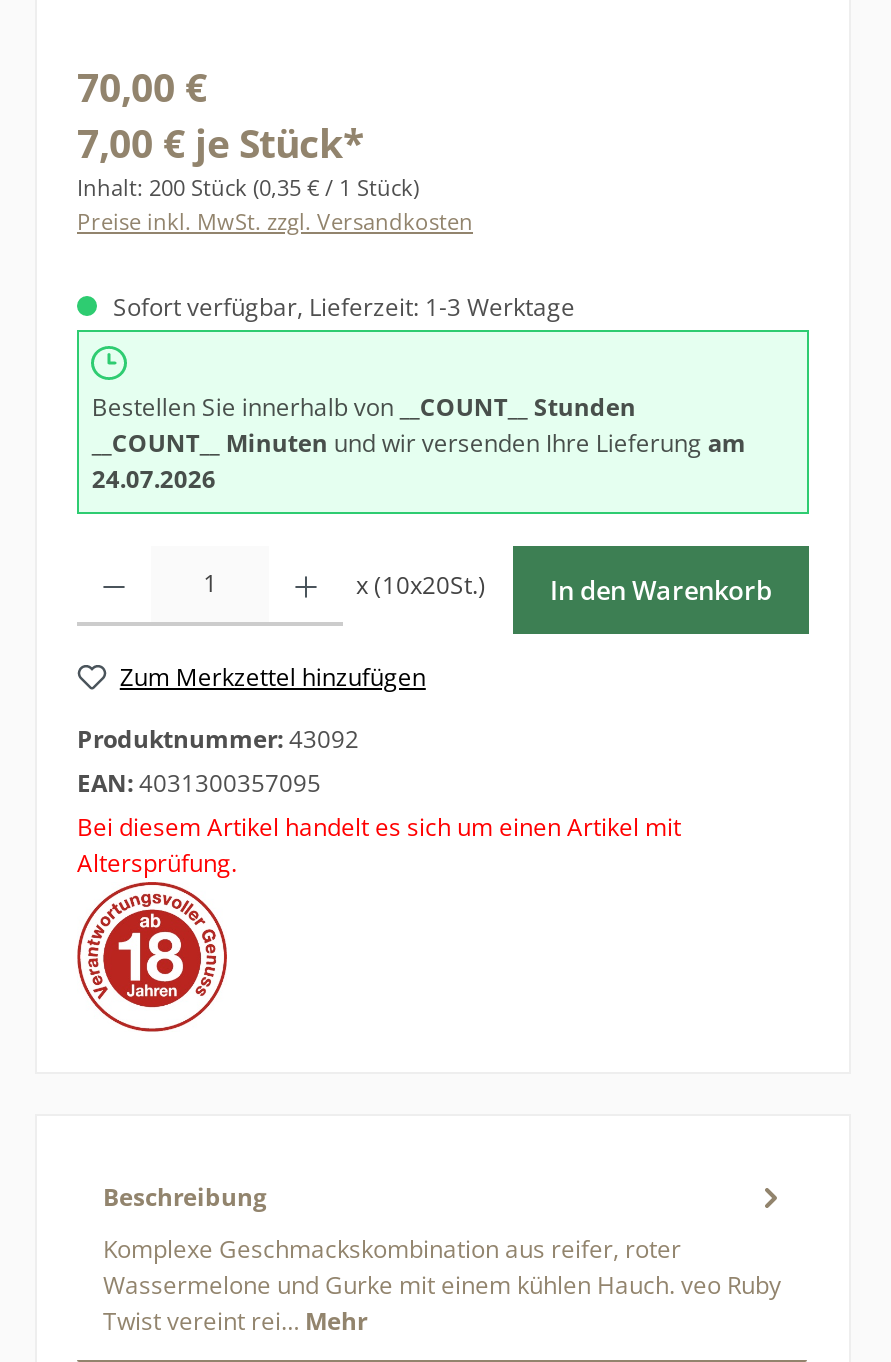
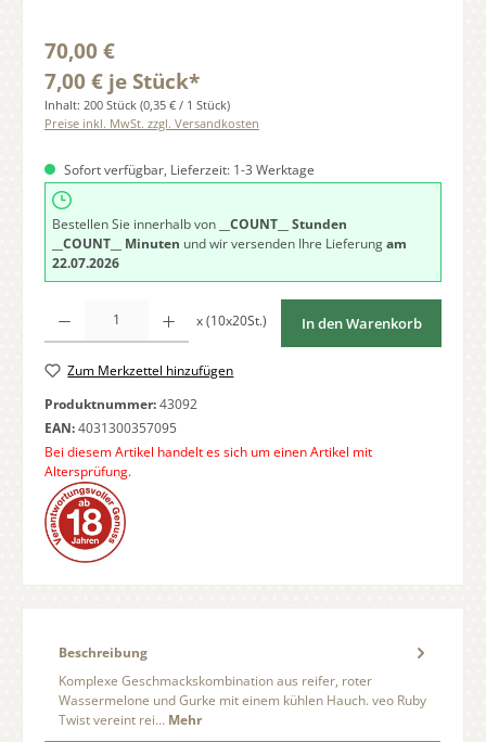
[92,463,216,497] 24.07.2026 -> [53,254,120,273] 22.07.2026

